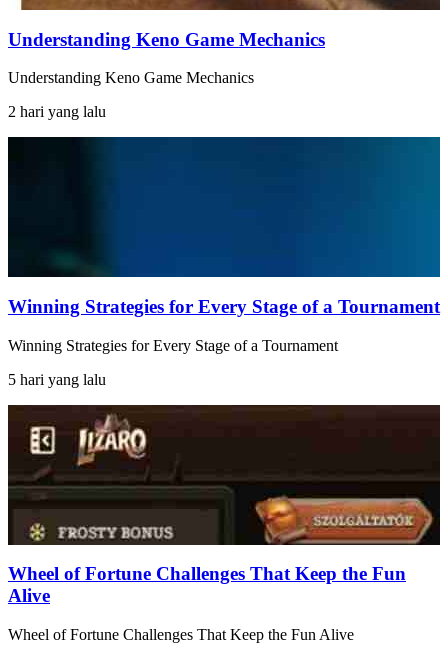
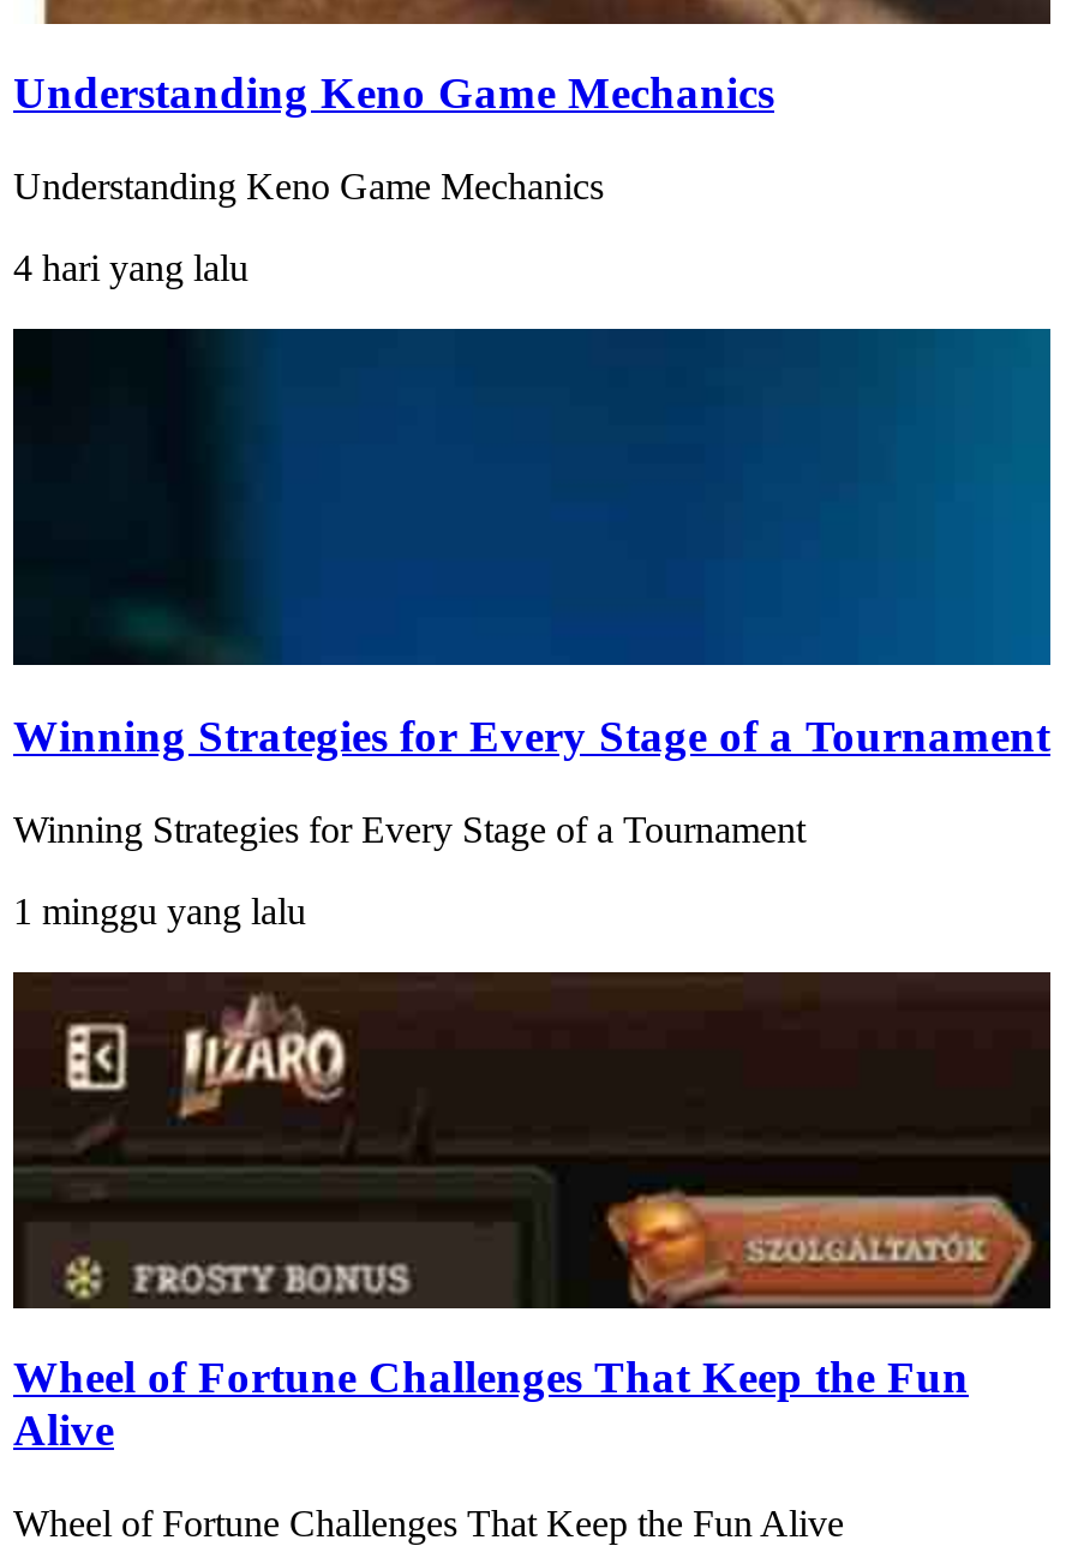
[8,103,106,120] 2 hari yang lalu -> [13,248,248,289] 4 hari yang lalu
[8,371,106,388] 5 hari yang lalu -> [13,890,306,931] 1 minggu yang lalu

